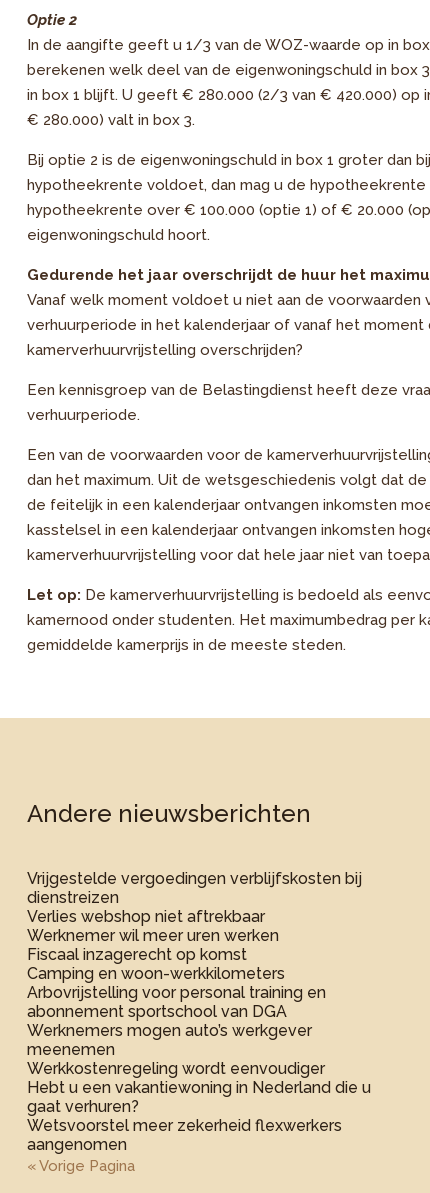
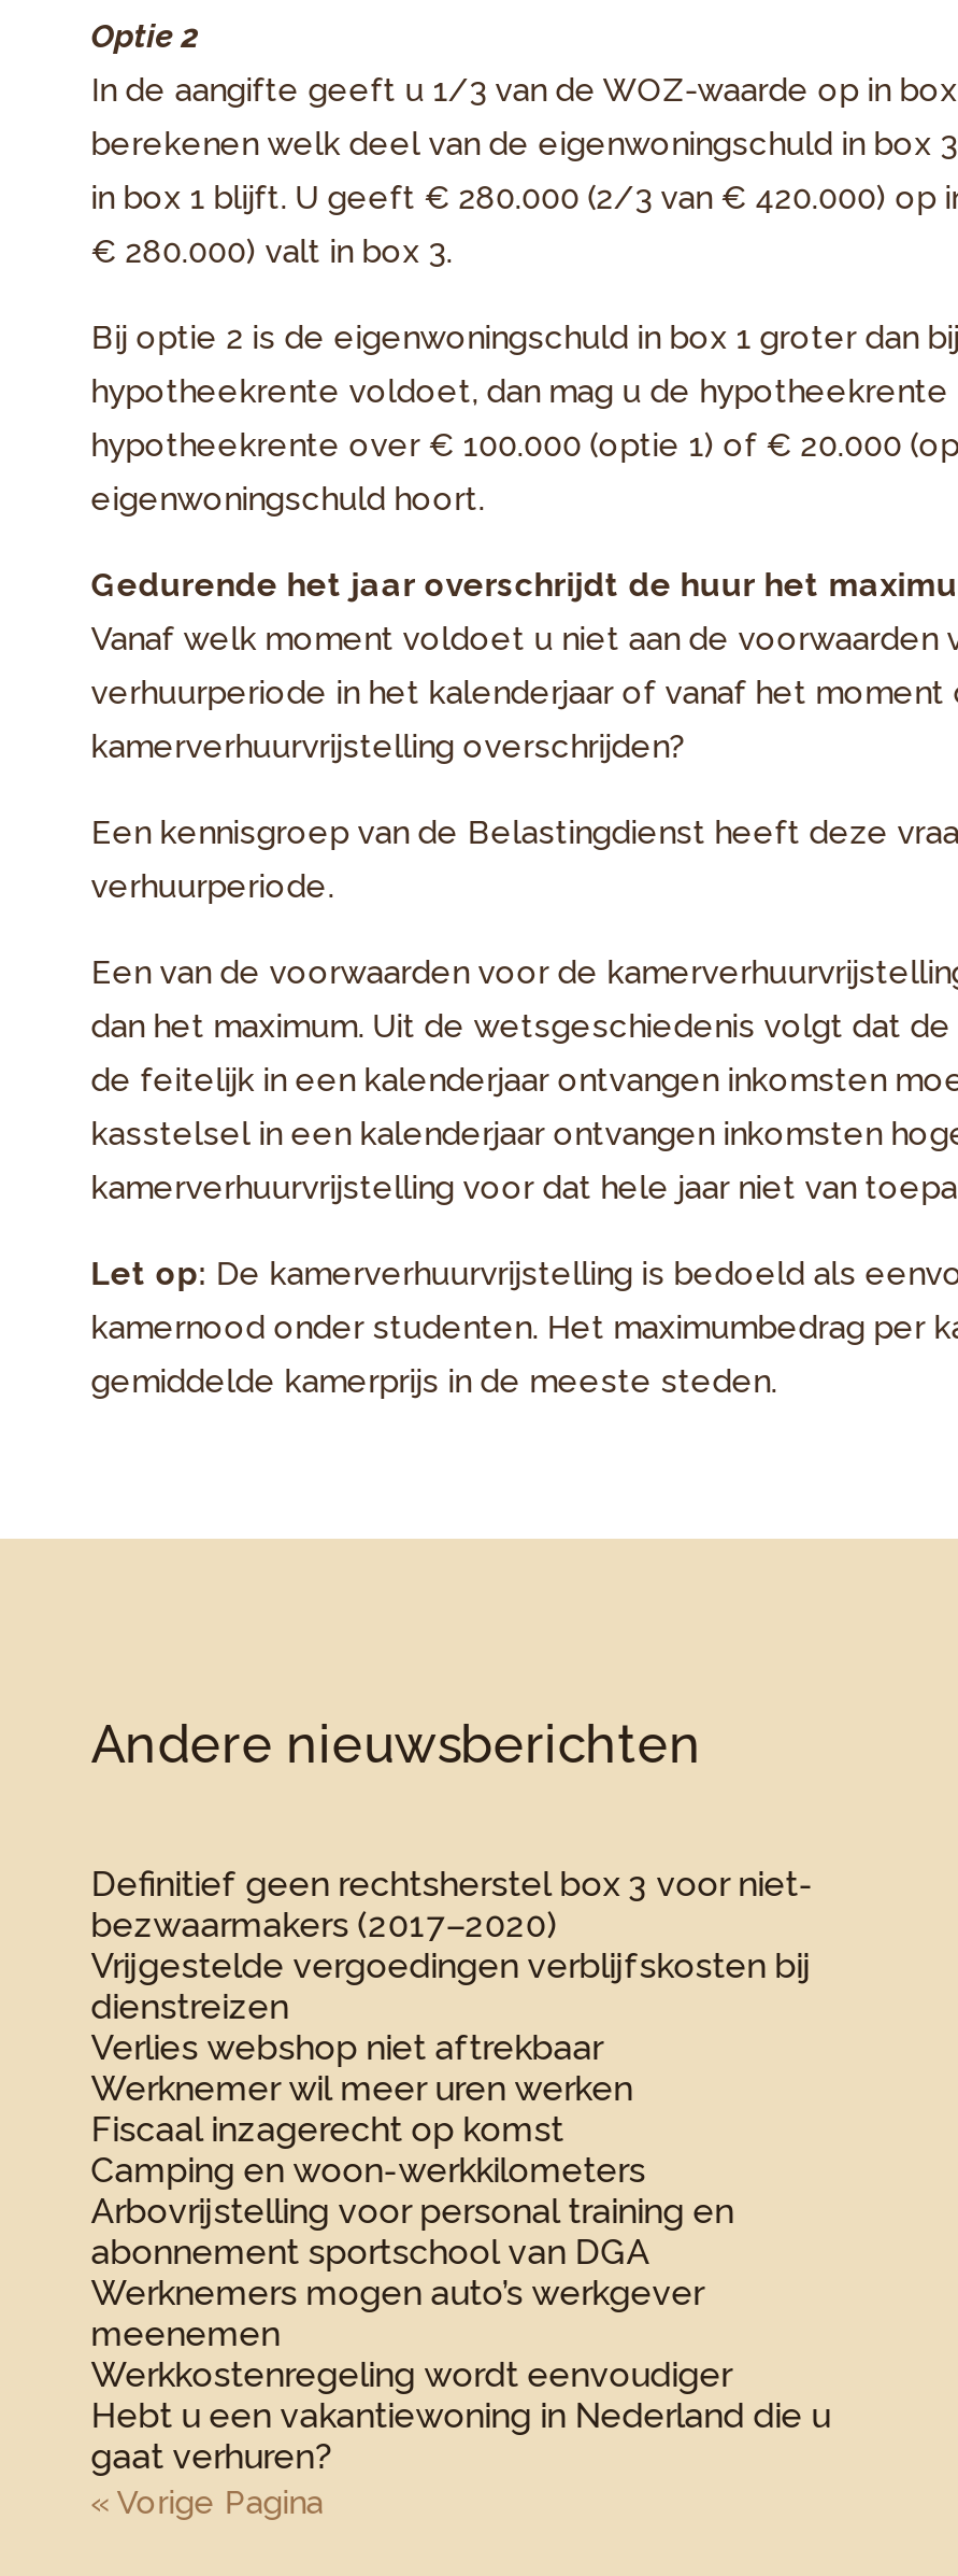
none -> [91,1864,813,1945] Definitief geen rechtsherstel box 3 voor niet- | bezwaarmakers (2017–2020)
moved [27,869,371,1116] -> [91,1945,831,2477]: Vrijgestelde vergoedingen verblijfskosten bij | dienstreizen | Verlies webshop niet aftrekbaar | ... | Hebt u een vakantiewoning in Nederland die u | gaat verhuren?
[27,1116,342,1154] Wetsvoorstel meer zekerheid flexwerkers | aangenomen -> none

